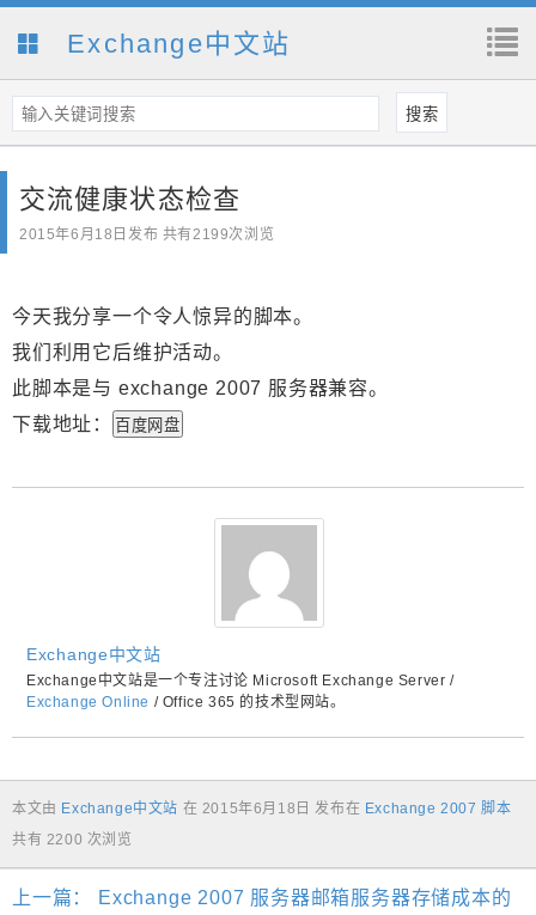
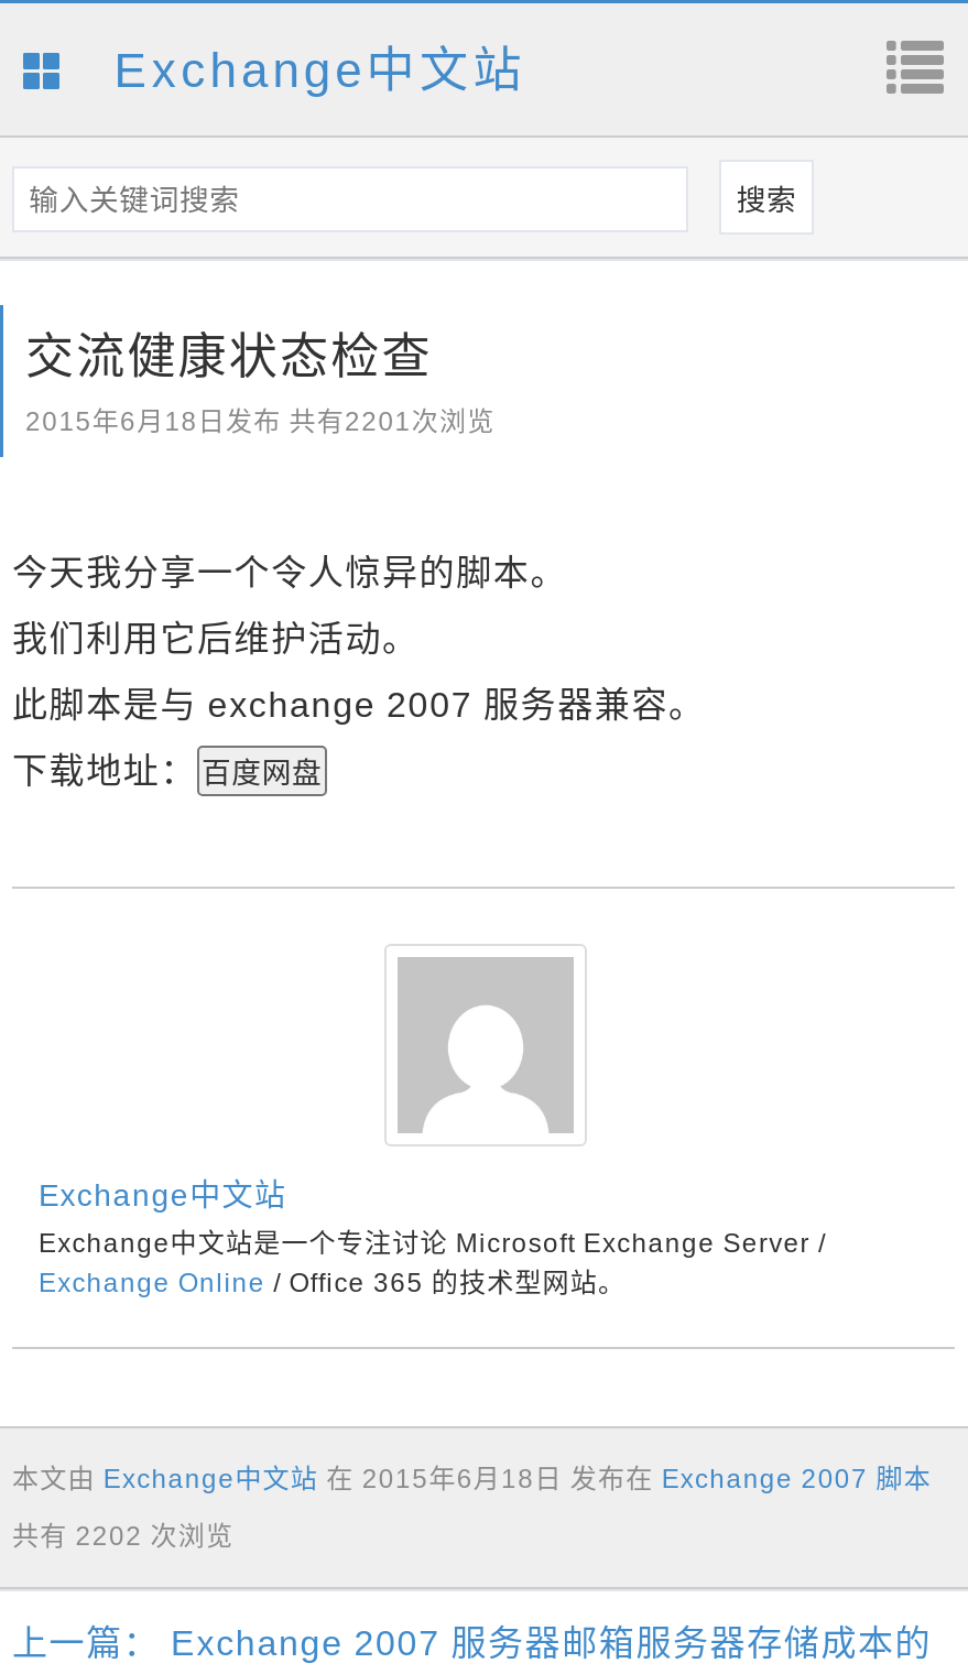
[19,226,274,243] 2015年6月18日发布 共有2199次浏览 -> [25,407,495,438] 2015年6月18日发布 共有2201次浏览
[12,832,132,848] 共有 2200 次浏览 -> [12,1522,234,1552] 共有 2202 次浏览

